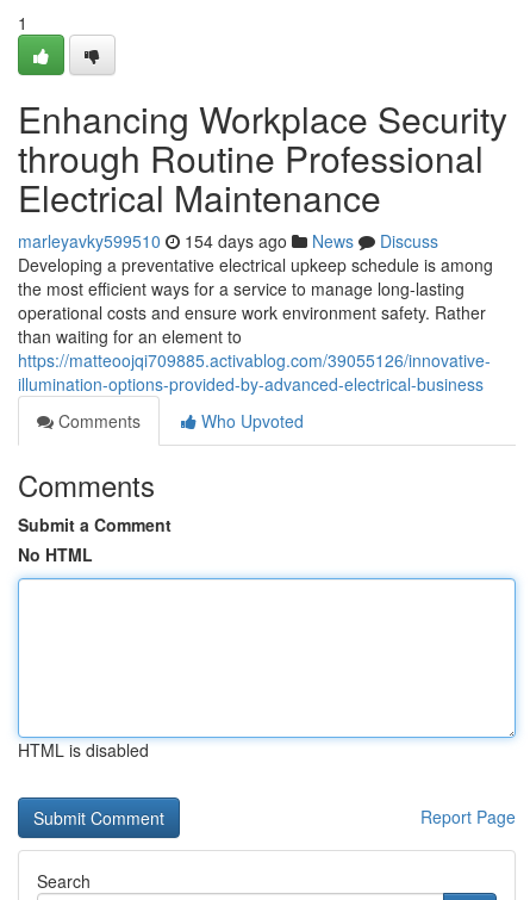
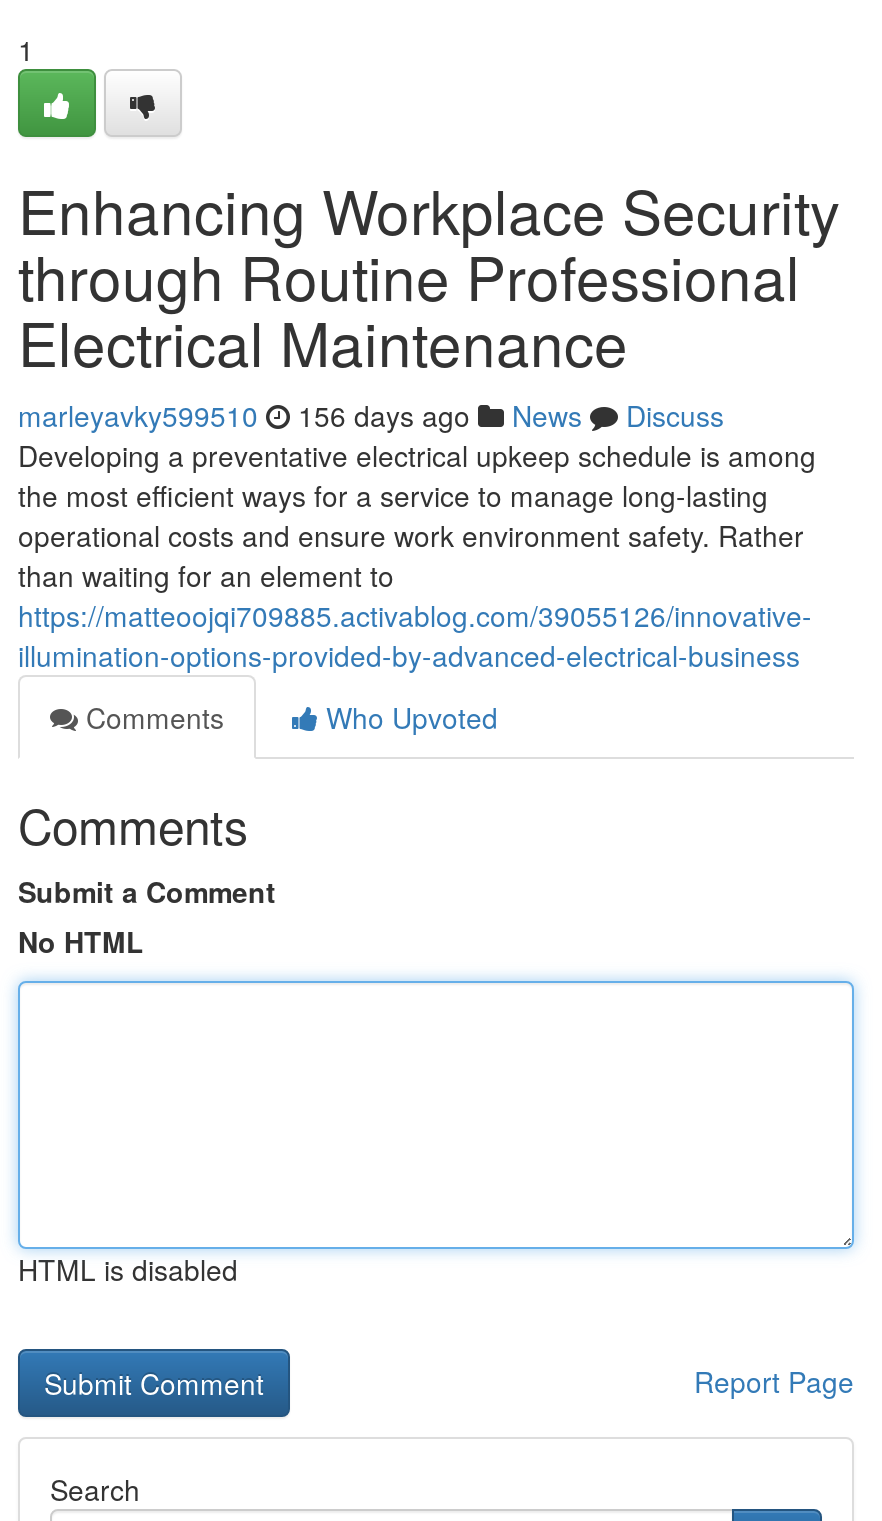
[18,229,438,253] marleyavky599510 154 days ago News Discuss -> [18,395,724,435] marleyavky599510 156 days ago News Discuss

